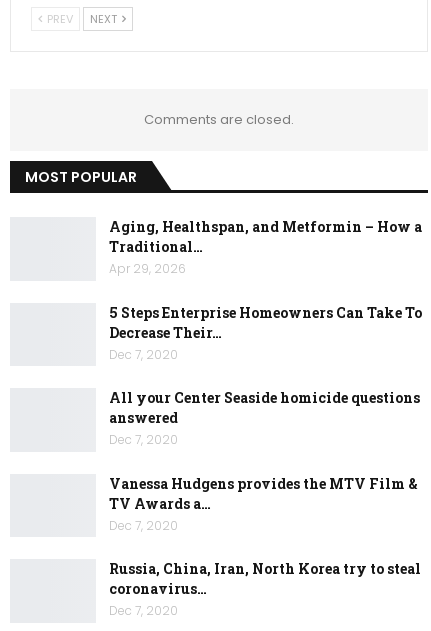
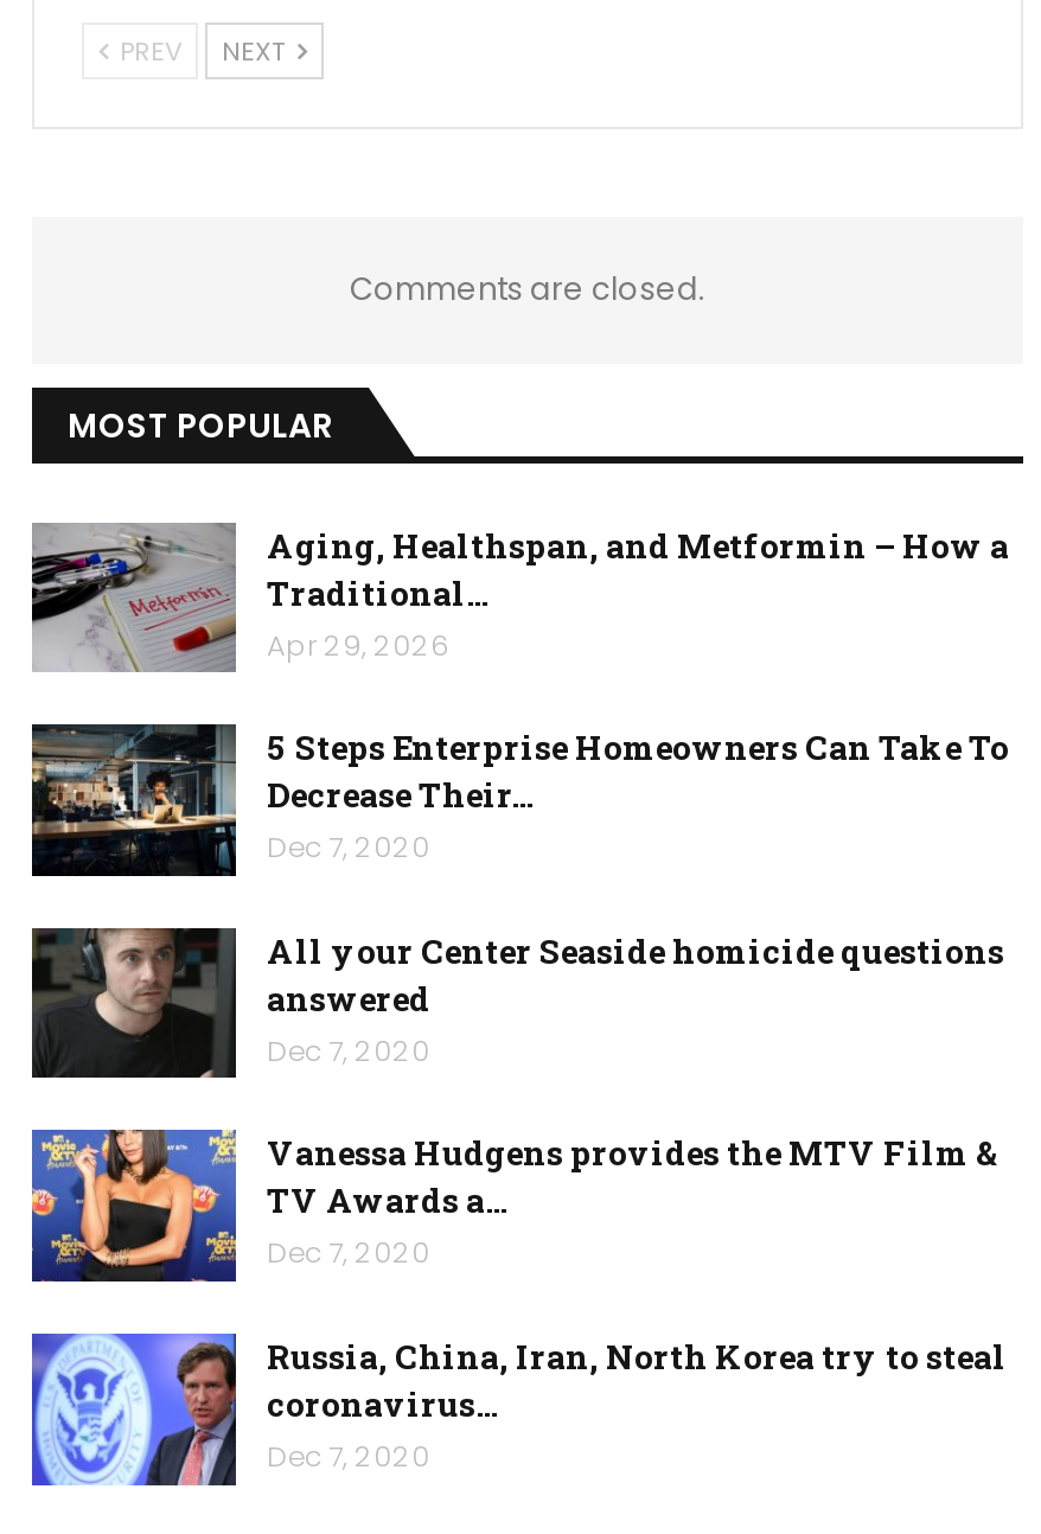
none -> [30,522,238,673] [image]
none -> [30,721,238,880] [image]
none -> [30,925,238,1081] [image]
none -> [30,1126,238,1285] [image]
none -> [30,1332,238,1489] [image]

